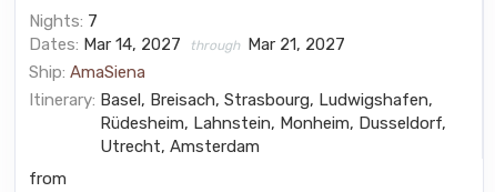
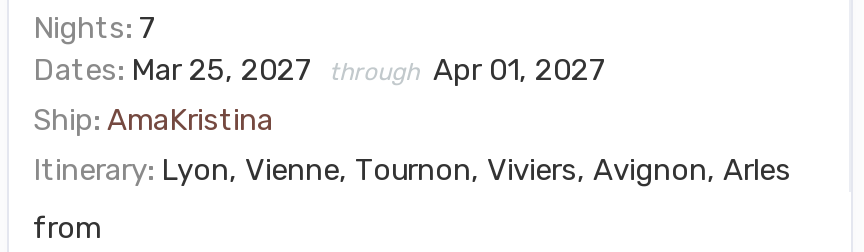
[29,34,446,156] Dates: Mar 14, 2027 through Mar 21, 2027 | Ship: AmaSiena | Itinerary: Basel, Breisach, Strasbourg, Ludwigshafen, | Rüdesheim, Lahnstein, Monheim, Dusseldorf, | Utrecht, Amsterdam -> [33,52,791,188] Dates: Mar 25, 2027 through Apr 01, 2027 | Ship: AmaKristina | Itinerary: Lyon, Vienne, Tournon, Viviers, Avignon, Arles

